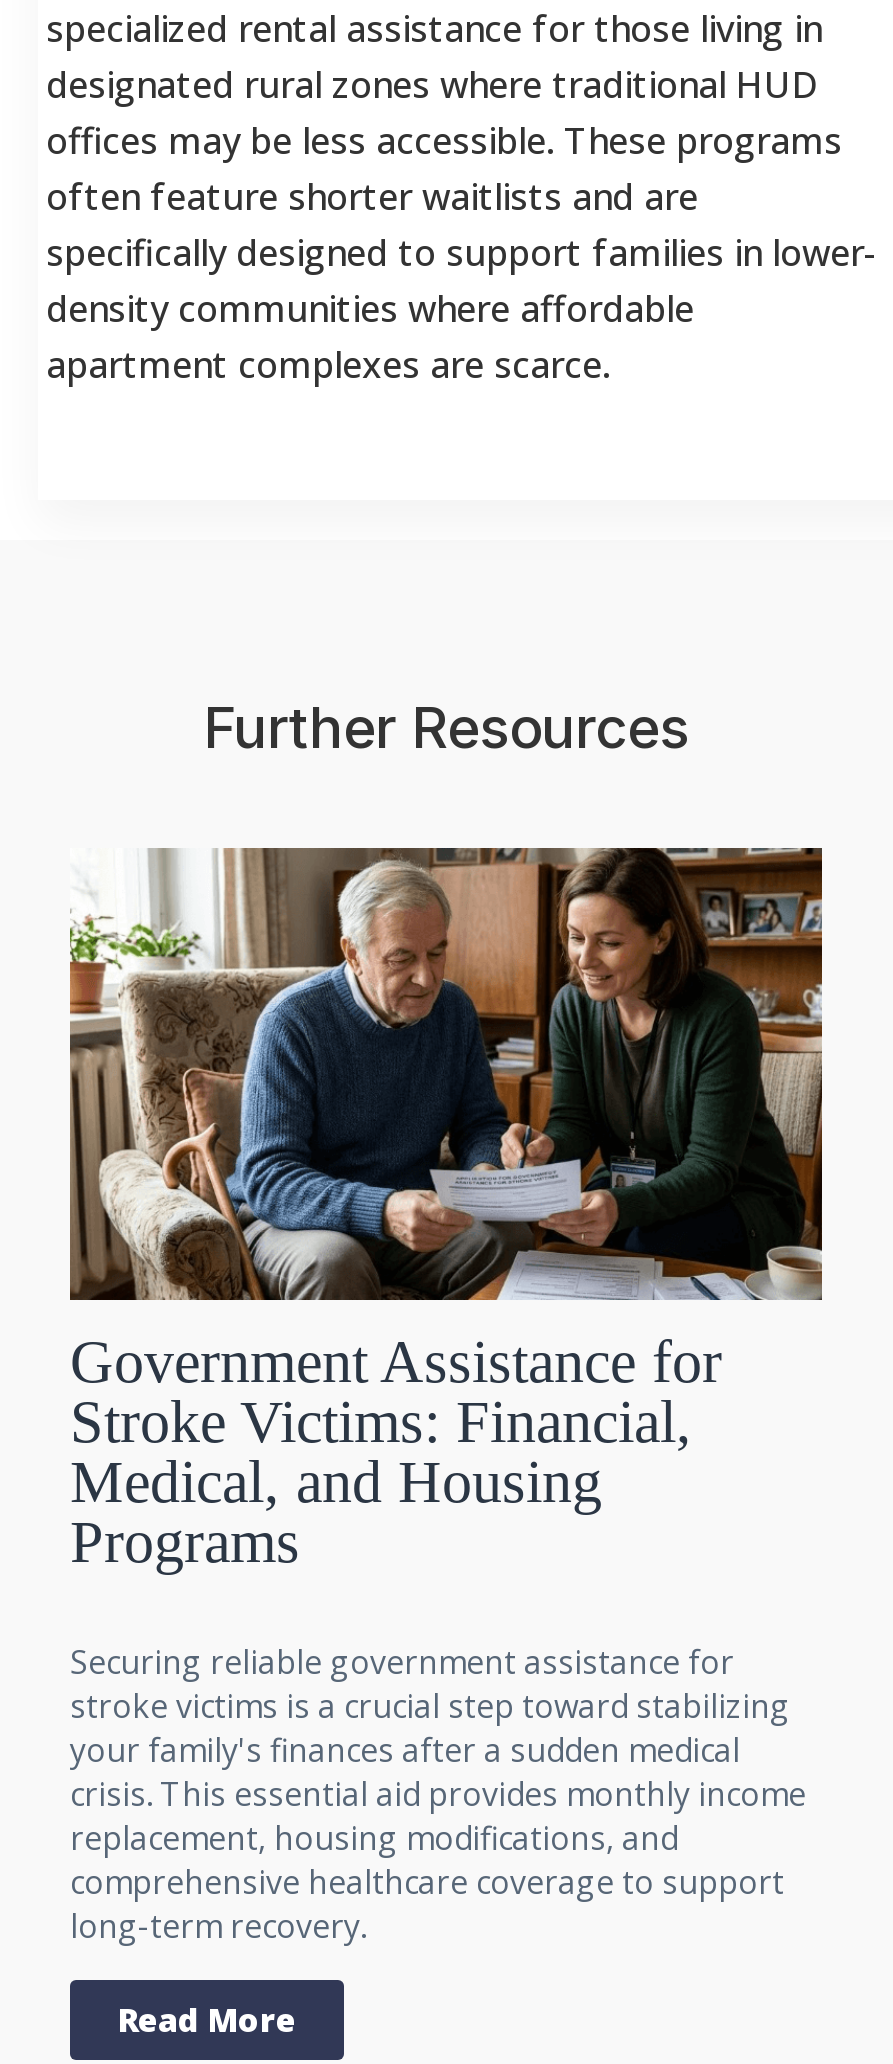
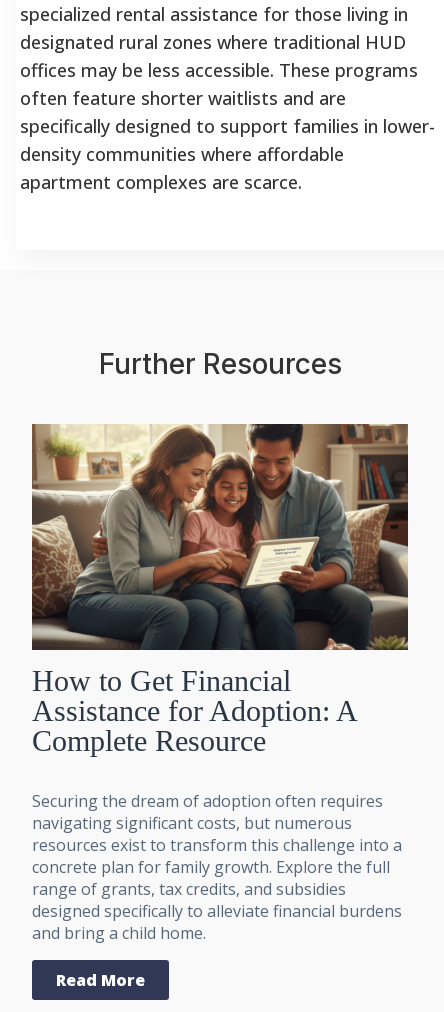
[70,846,824,1573] [image] | Government Assistance for | Stroke Victims: Financial, | Medical, and Housing | Programs -> [31,423,409,756] [image] | How to Get Financial | Assistance for Adoption: A | Complete Resource
[70,1639,806,1947] Securing reliable government assistance for | stroke victims is a crucial step toward stabilizing | your family's finances after a sudden medical | crisis. This essential aid provides monthly income | replacement, housing modifications, and | comprehensive healthcare coverage to support | long-term recovery. -> [32,789,402,943] Securing the dream of adoption often requires | navigating significant costs, but numerous | resources exist to transform this challenge into a | concrete plan for family growth. Explore the full | range of grants, tax credits, and subsidies | designed specifically to alleviate financial burdens | and bring a child home.

